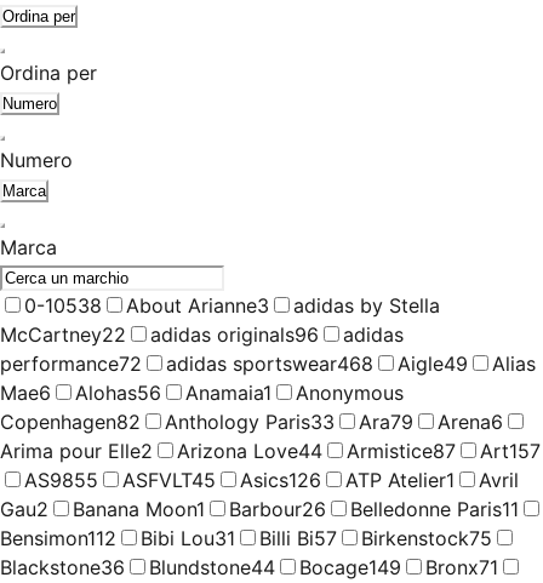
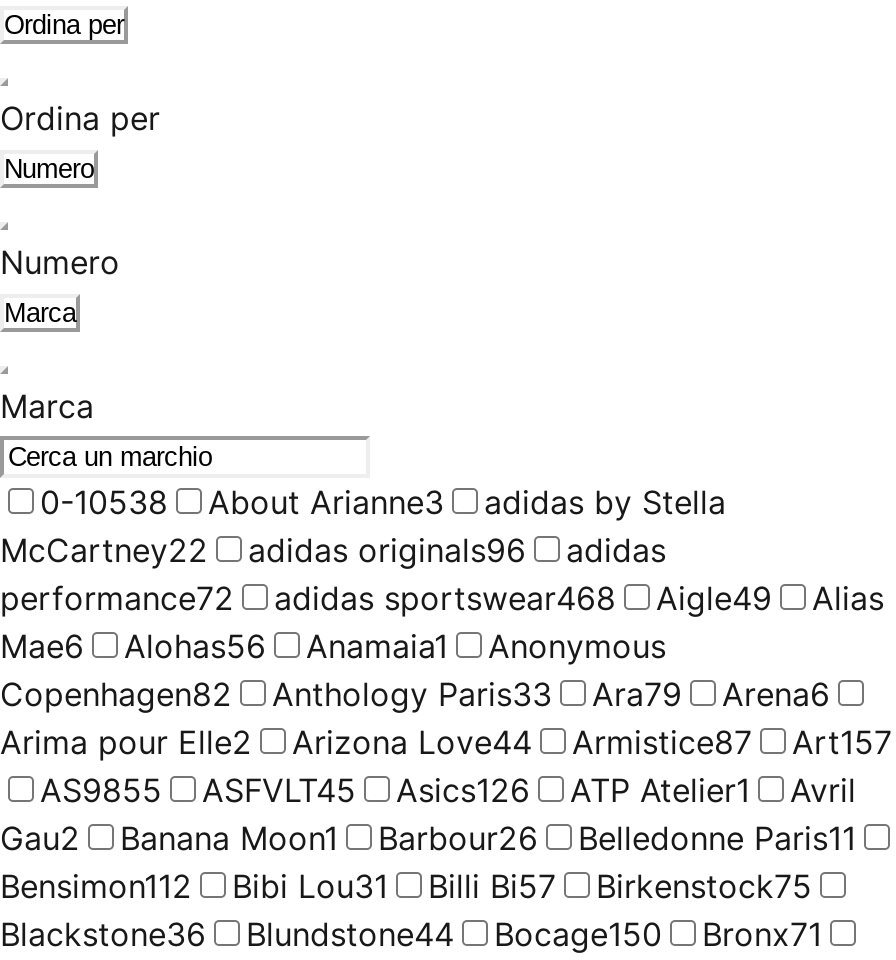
[0,555,498,579] Blackstone36 Blundstone44 Bocage149 Bronx71 -> [0,914,822,954] Blackstone36 Blundstone44 Bocage150 Bronx71

